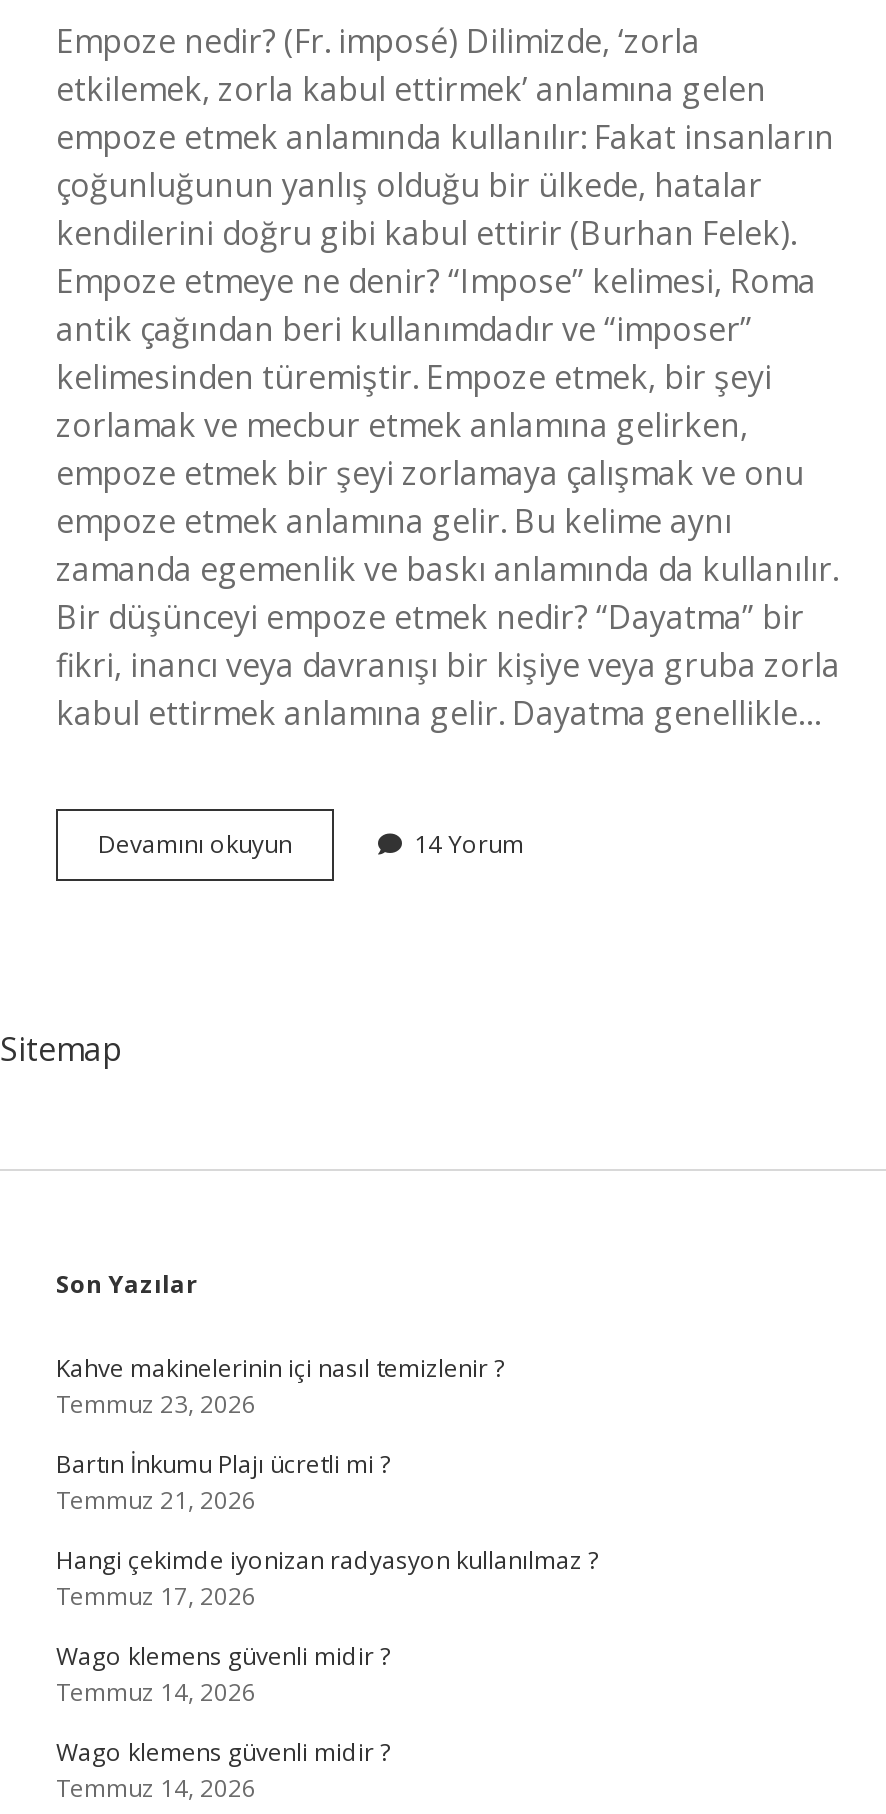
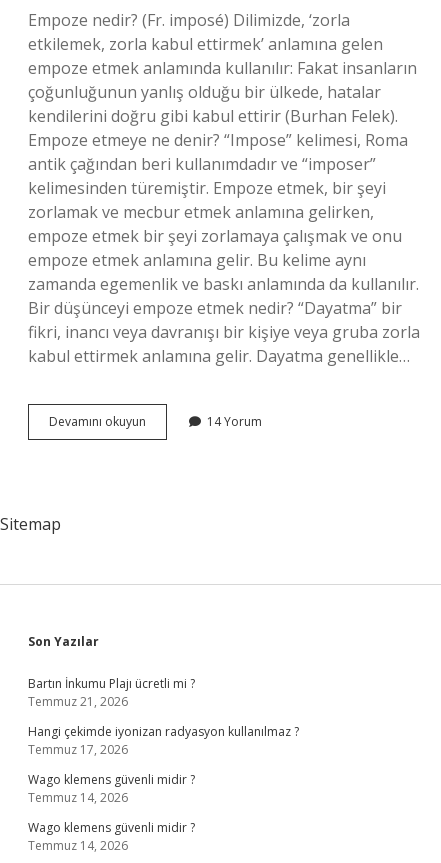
[56,1351,504,1421] Kahve makinelerinin içi nasıl temizlenir ? | Temmuz 23, 2026 -> none

